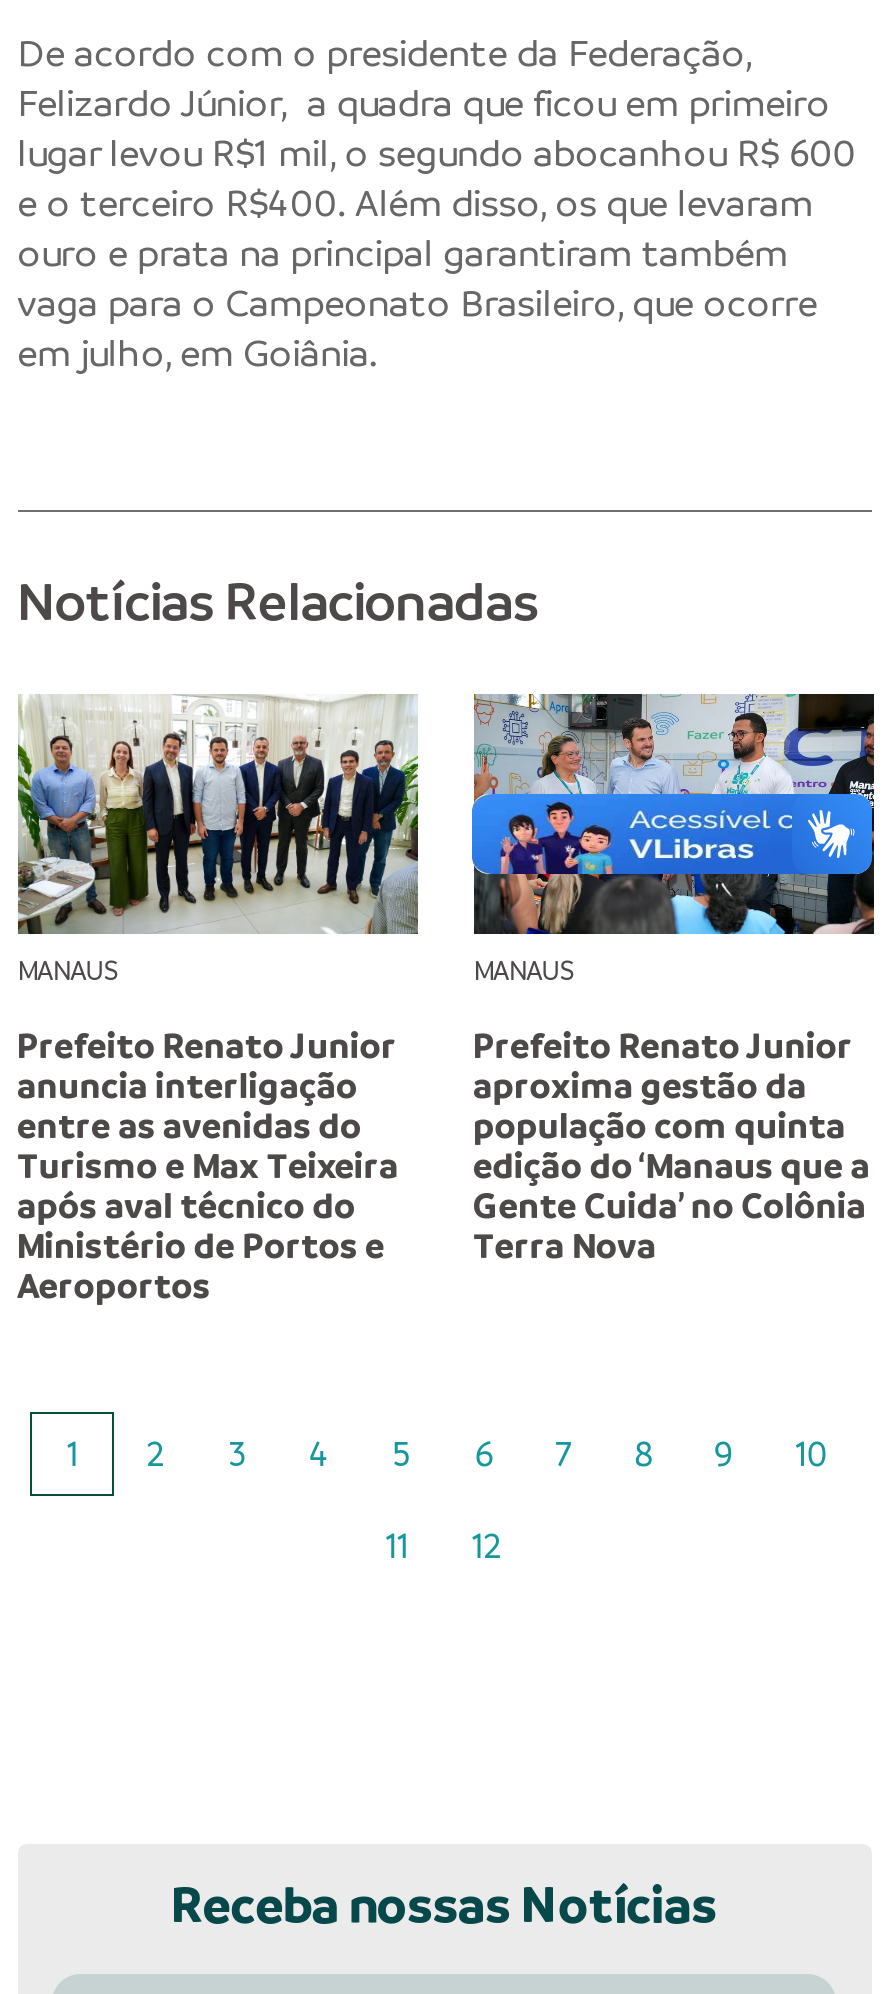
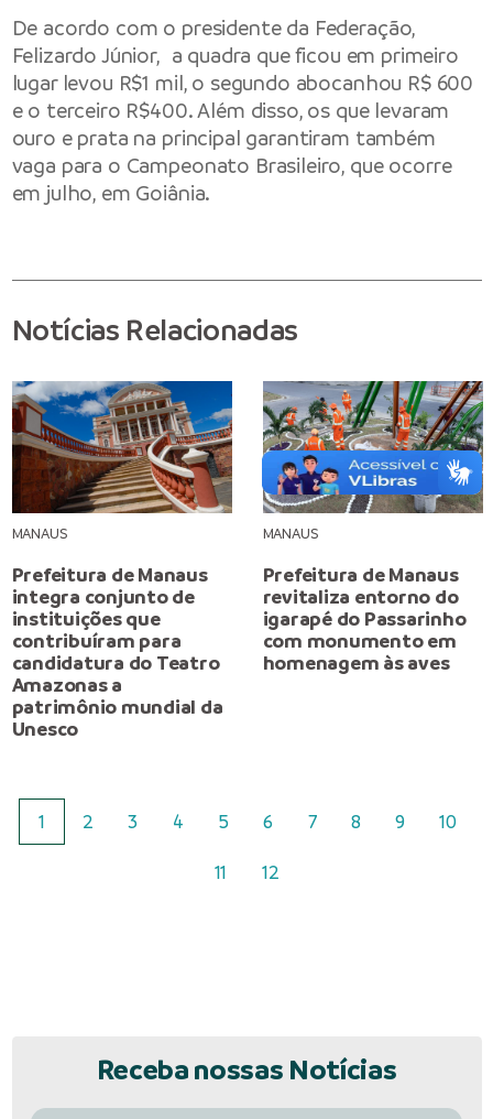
[16,694,420,936] [image] -> [11,380,233,514] [image]
[470,694,876,936] [image] -> [261,380,484,514] [image]
[17,1023,399,1307] Prefeito Renato Junior | anuncia interligação | entre as avenidas do | Turismo e Max Teixeira | após aval técnico do | Ministério de Portos e | Aeroportos -> [12,562,223,741] Prefeitura de Manaus | integra conjunto de | instituições que | contribuíram para | candidatura do Teatro | Amazonas a | patrimônio mundial da | Unesco
[473,1023,870,1267] Prefeito Renato Junior | aproxima gestão da | população com quinta | edição do ‘Manaus que a | Gente Cuida’ no Colônia | Terra Nova -> [262,562,466,675] Prefeitura de Manaus | revitaliza entorno do | igarapé do Passarinho | com monumento em | homenagem às aves

